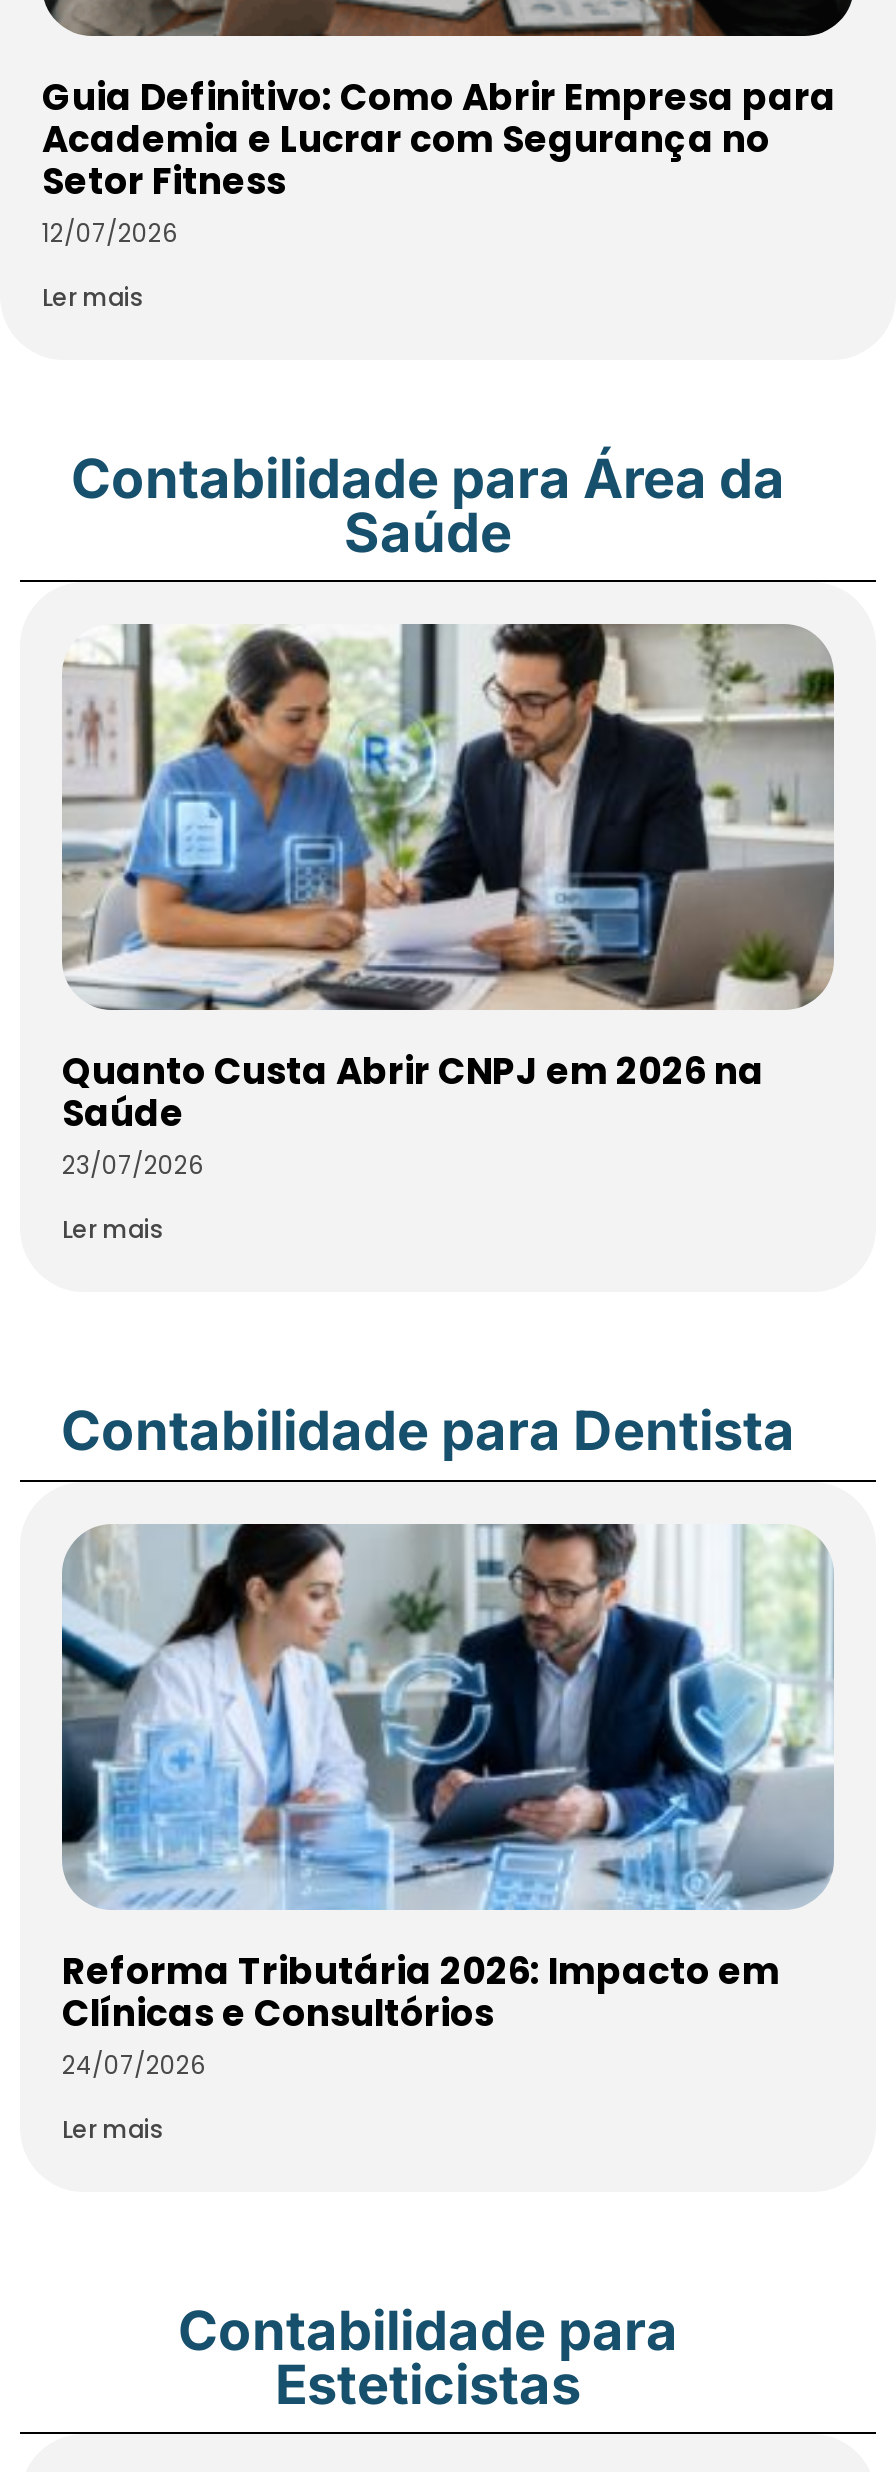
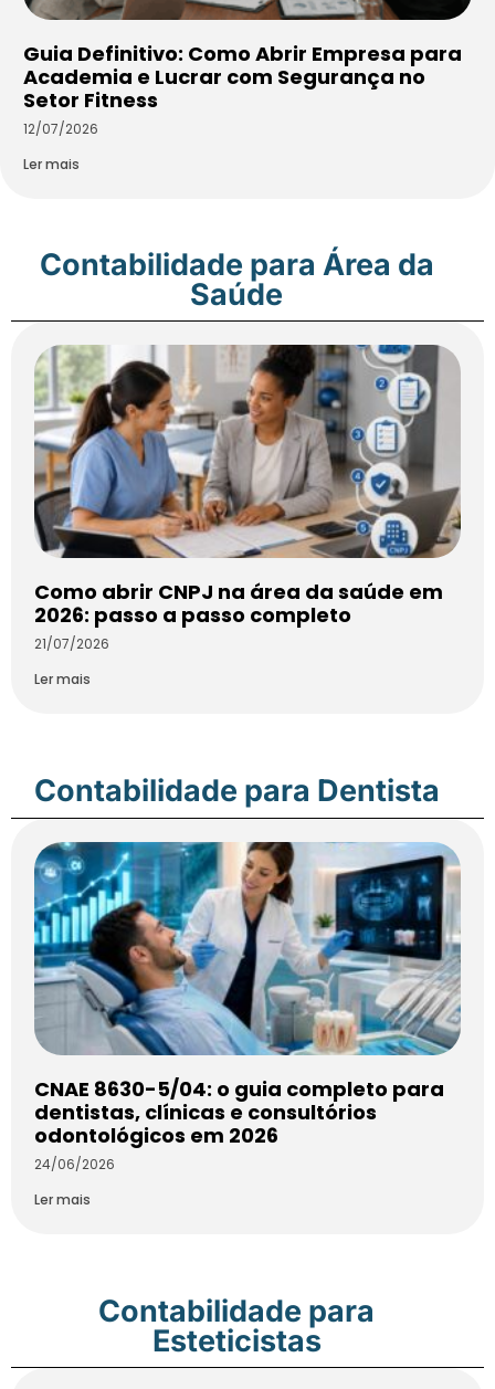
[62,622,836,1182] [image] | Quanto Custa Abrir CNPJ em 2026 na | Saúde | 23/07/2026 -> [34,344,461,653] [image] | Como abrir CNPJ na área da saúde em | 2026: passo a passo completo | 21/07/2026
[60,1522,832,2082] [image] | Reforma Tributária 2026: Impacto em | Clínicas e Consultórios | 24/07/2026 -> [34,841,461,1174] [image] | CNAE 8630-5/04: o guia completo para | dentistas, clínicas e consultórios | odontológicos em 2026 | 24/06/2026

